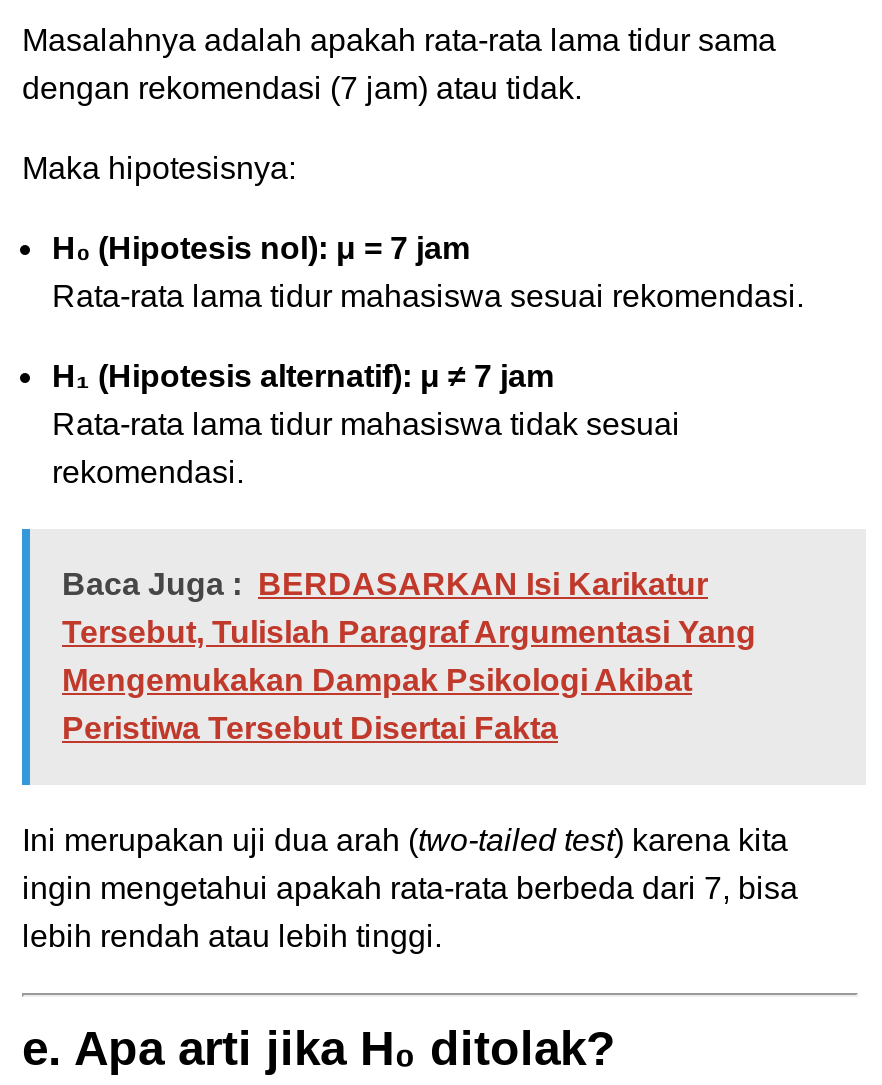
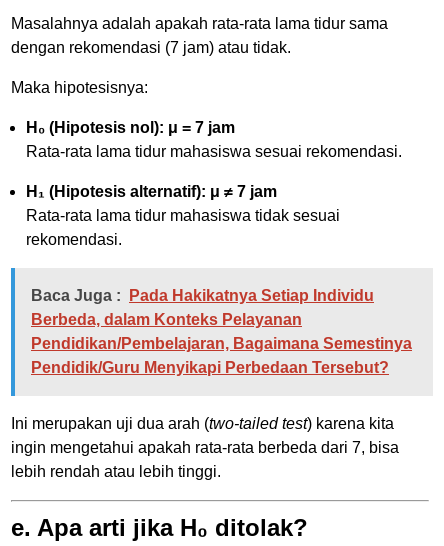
[62,568,756,746] Baca Juga : BERDASARKAN Isi Karikatur | Tersebut, Tulislah Paragraf Argumentasi Yang | Mengemukakan Dampak Psikologi Akibat | Peristiwa Tersebut Disertai Fakta -> [31,287,412,376] Baca Juga : Pada Hakikatnya Setiap Individu | Berbeda, dalam Konteks Pelayanan | Pendidikan/Pembelajaran, Bagaimana Semestinya | Pendidik/Guru Menyikapi Perbedaan Tersebut?

